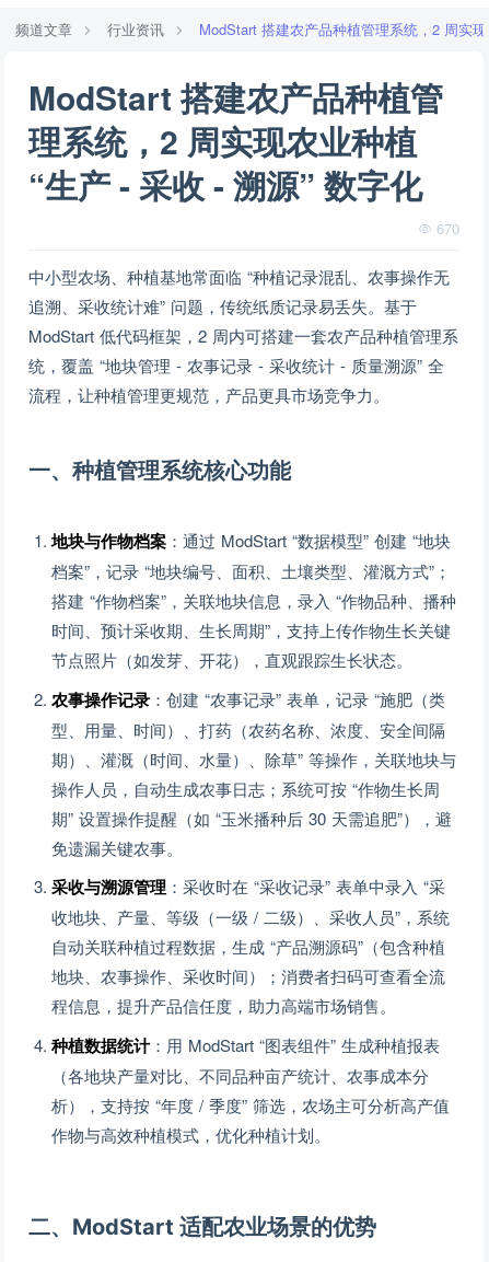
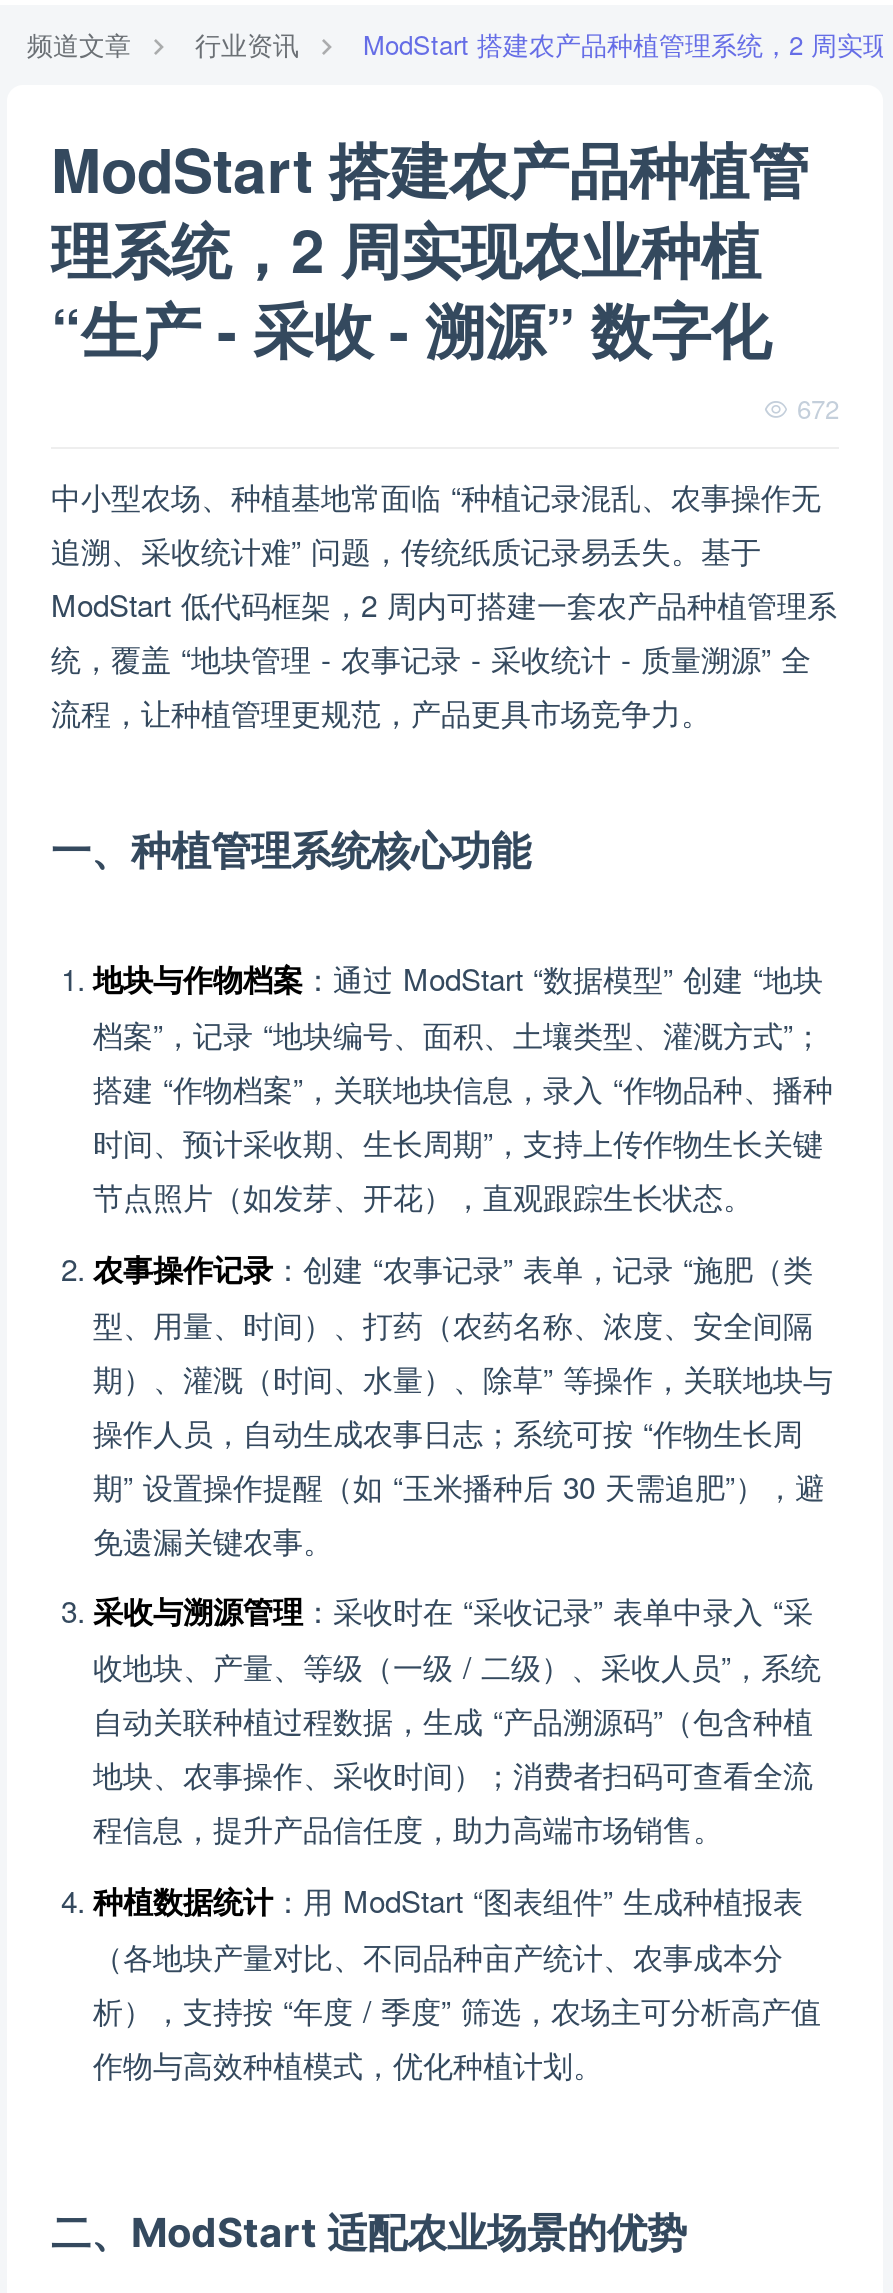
[432,218,459,239] 670 -> [789,389,839,427] 672

